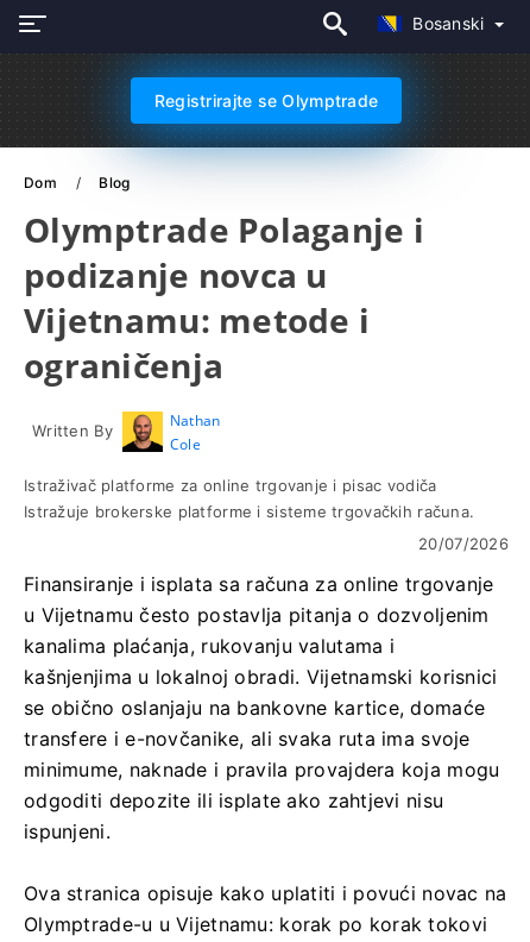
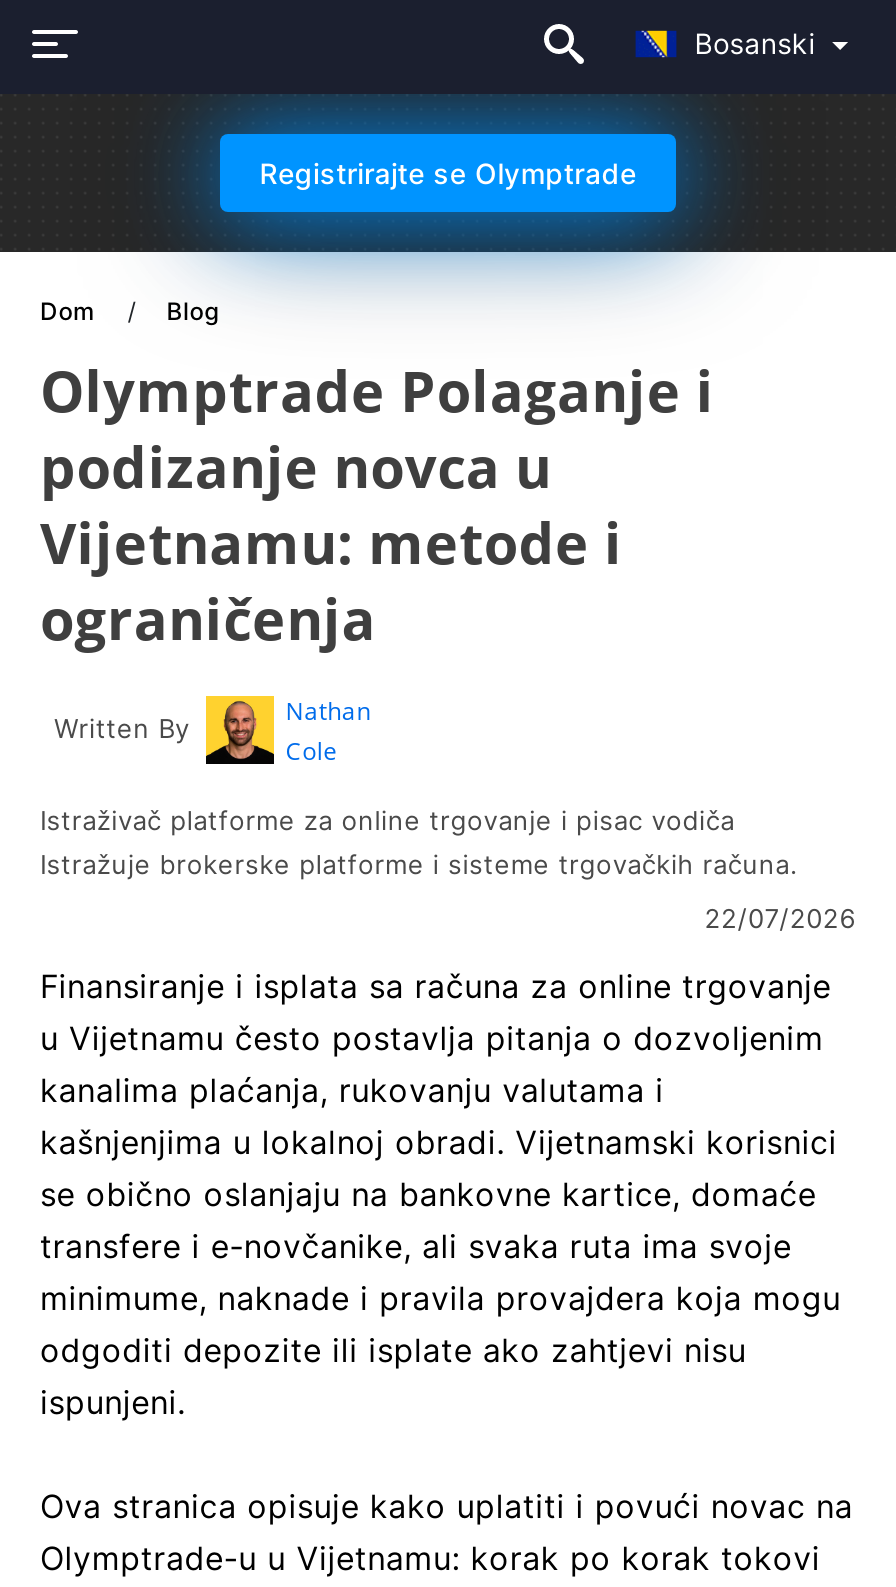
[419,534,509,553] 20/07/2026 -> [704,902,856,934] 22/07/2026

